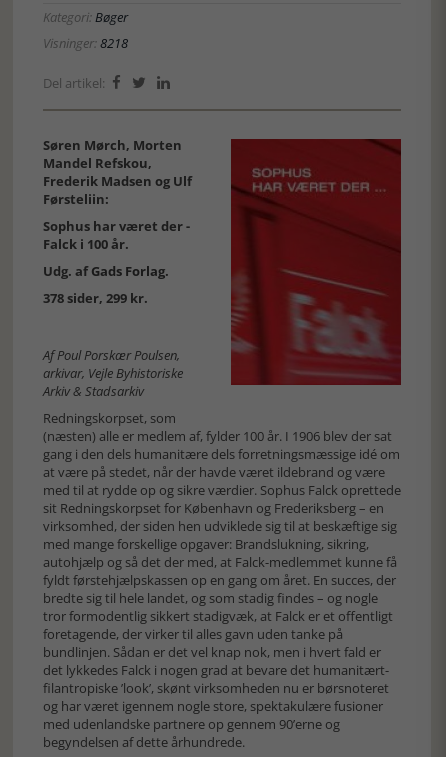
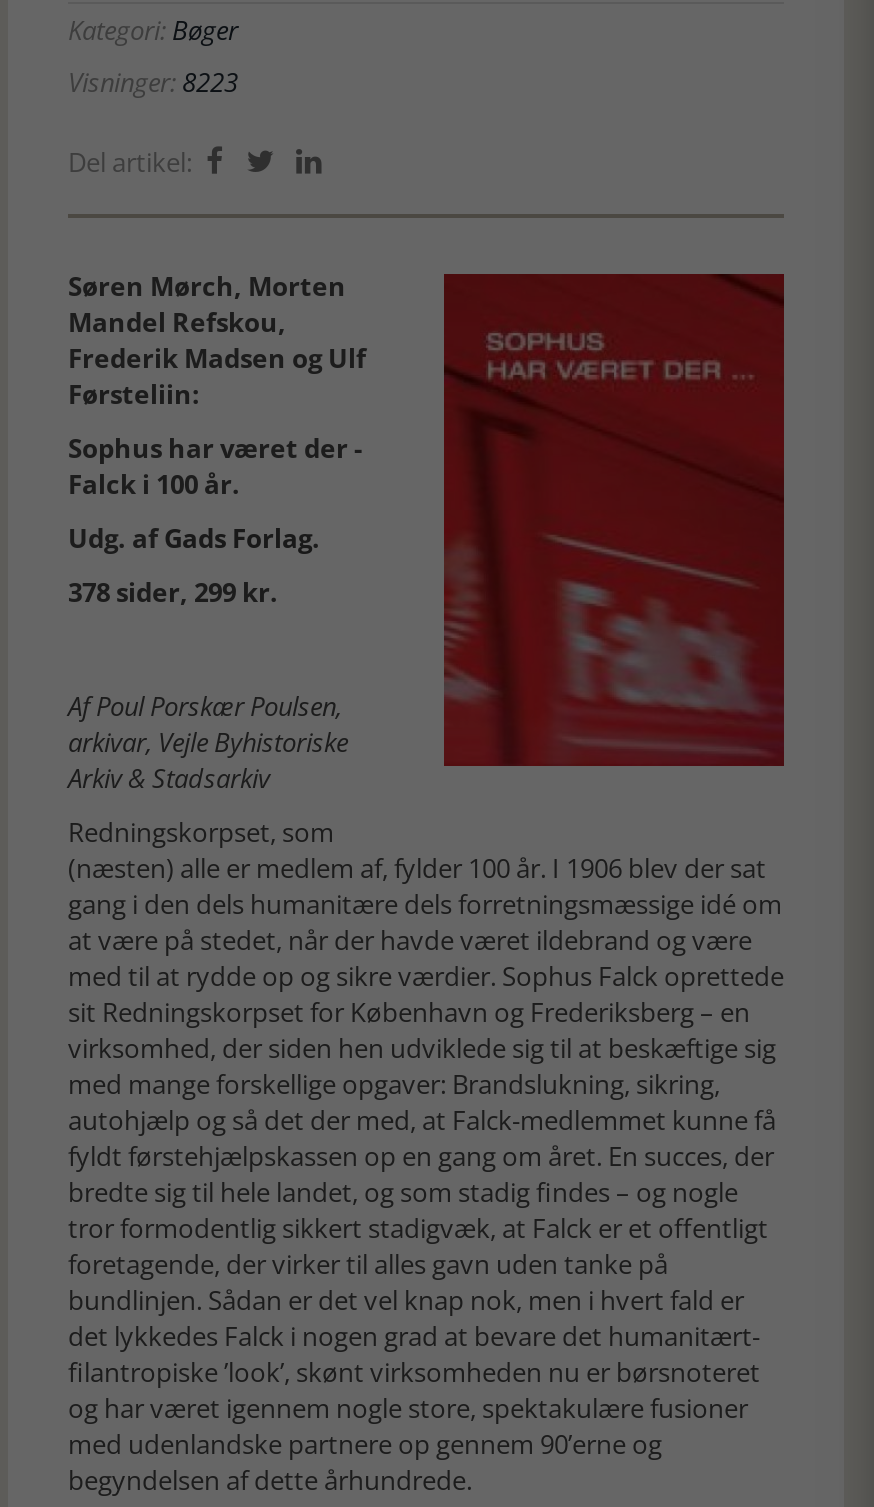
[43,34,128,52] Visninger: 8218 -> [68,64,238,100] Visninger: 8223

